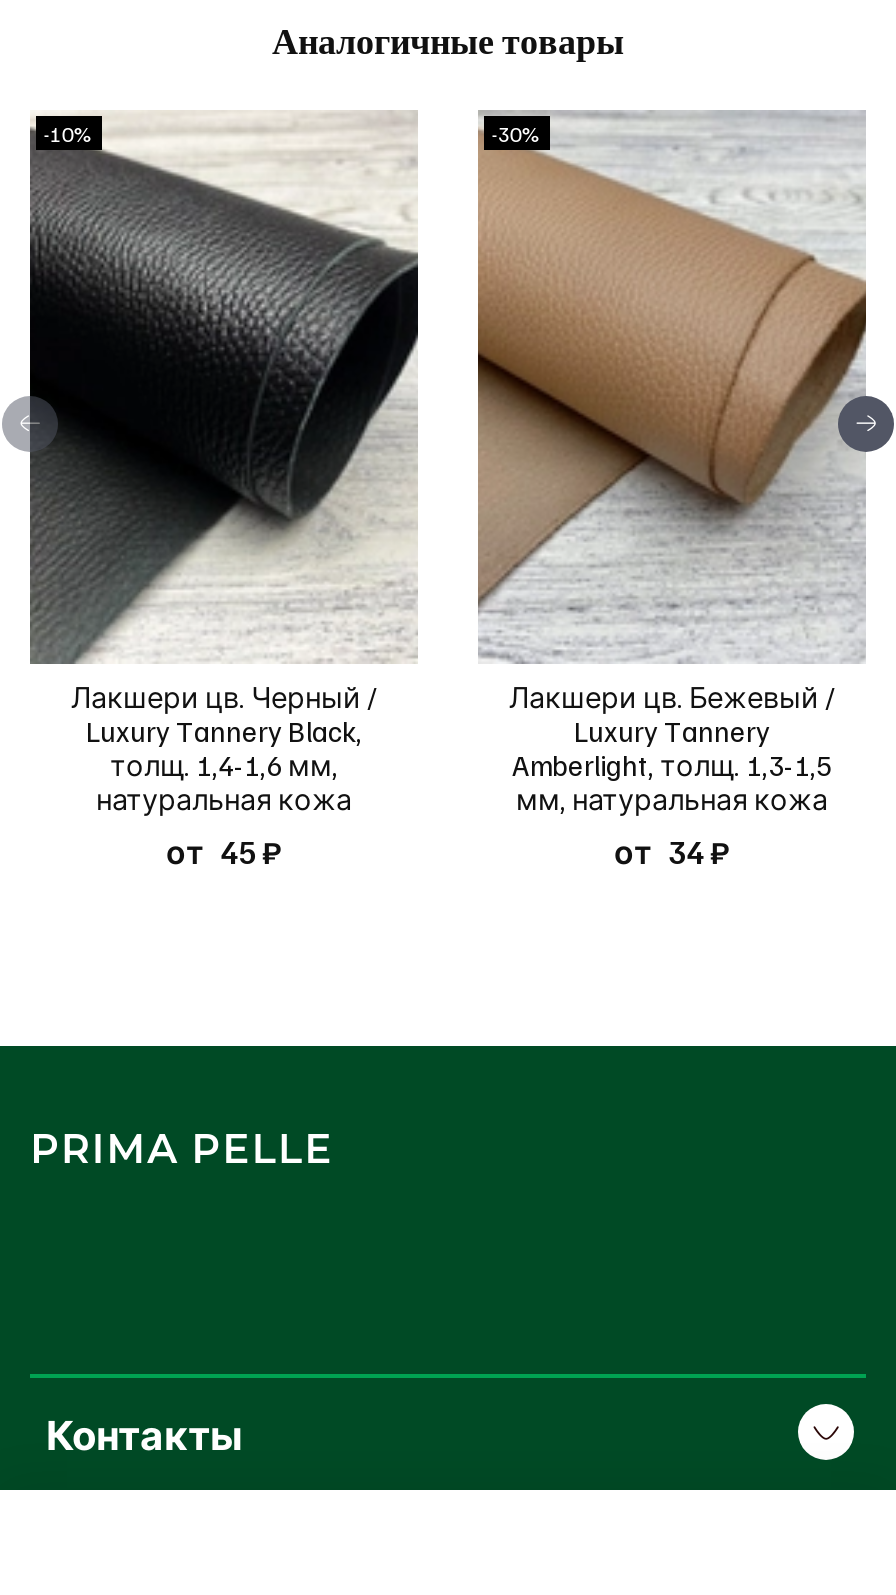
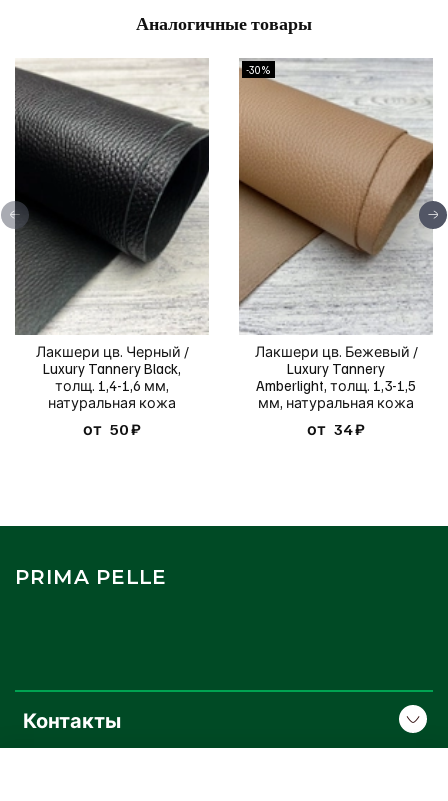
[44,119,94,145] -10% -> none
[166,832,282,872] от 45 ₽ -> [83,419,141,439] от 50 ₽

